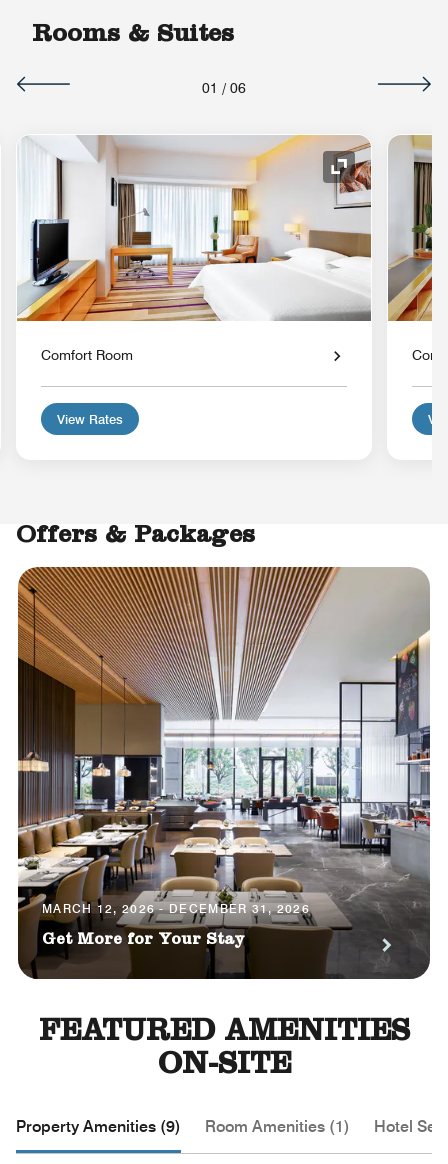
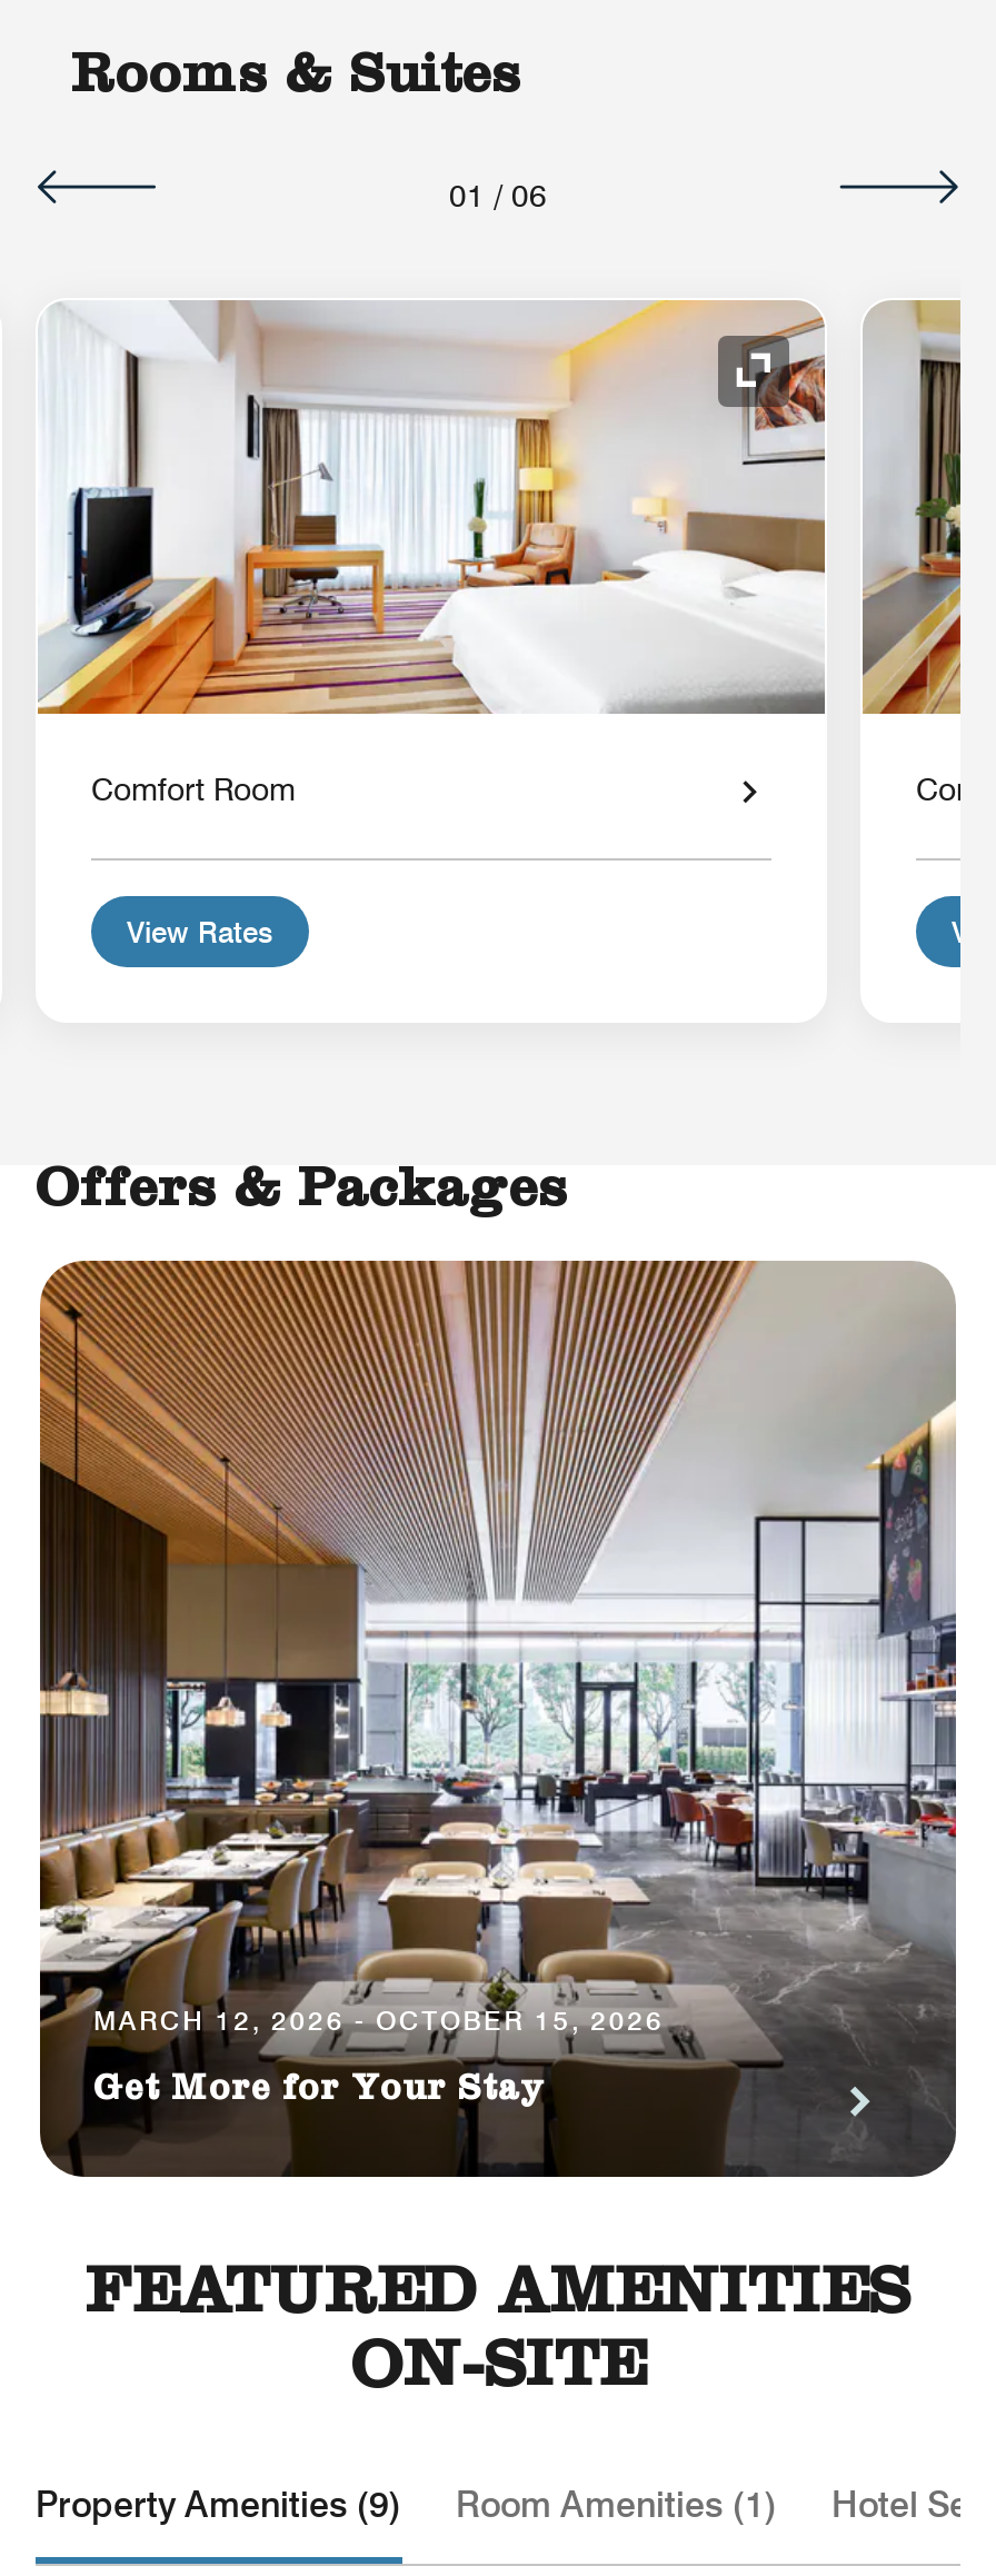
[42,901,310,916] MARCH 12, 2026 - DECEMBER 31, 2026 -> [93,2003,664,2037] MARCH 12, 2026 - OCTOBER 15, 2026

